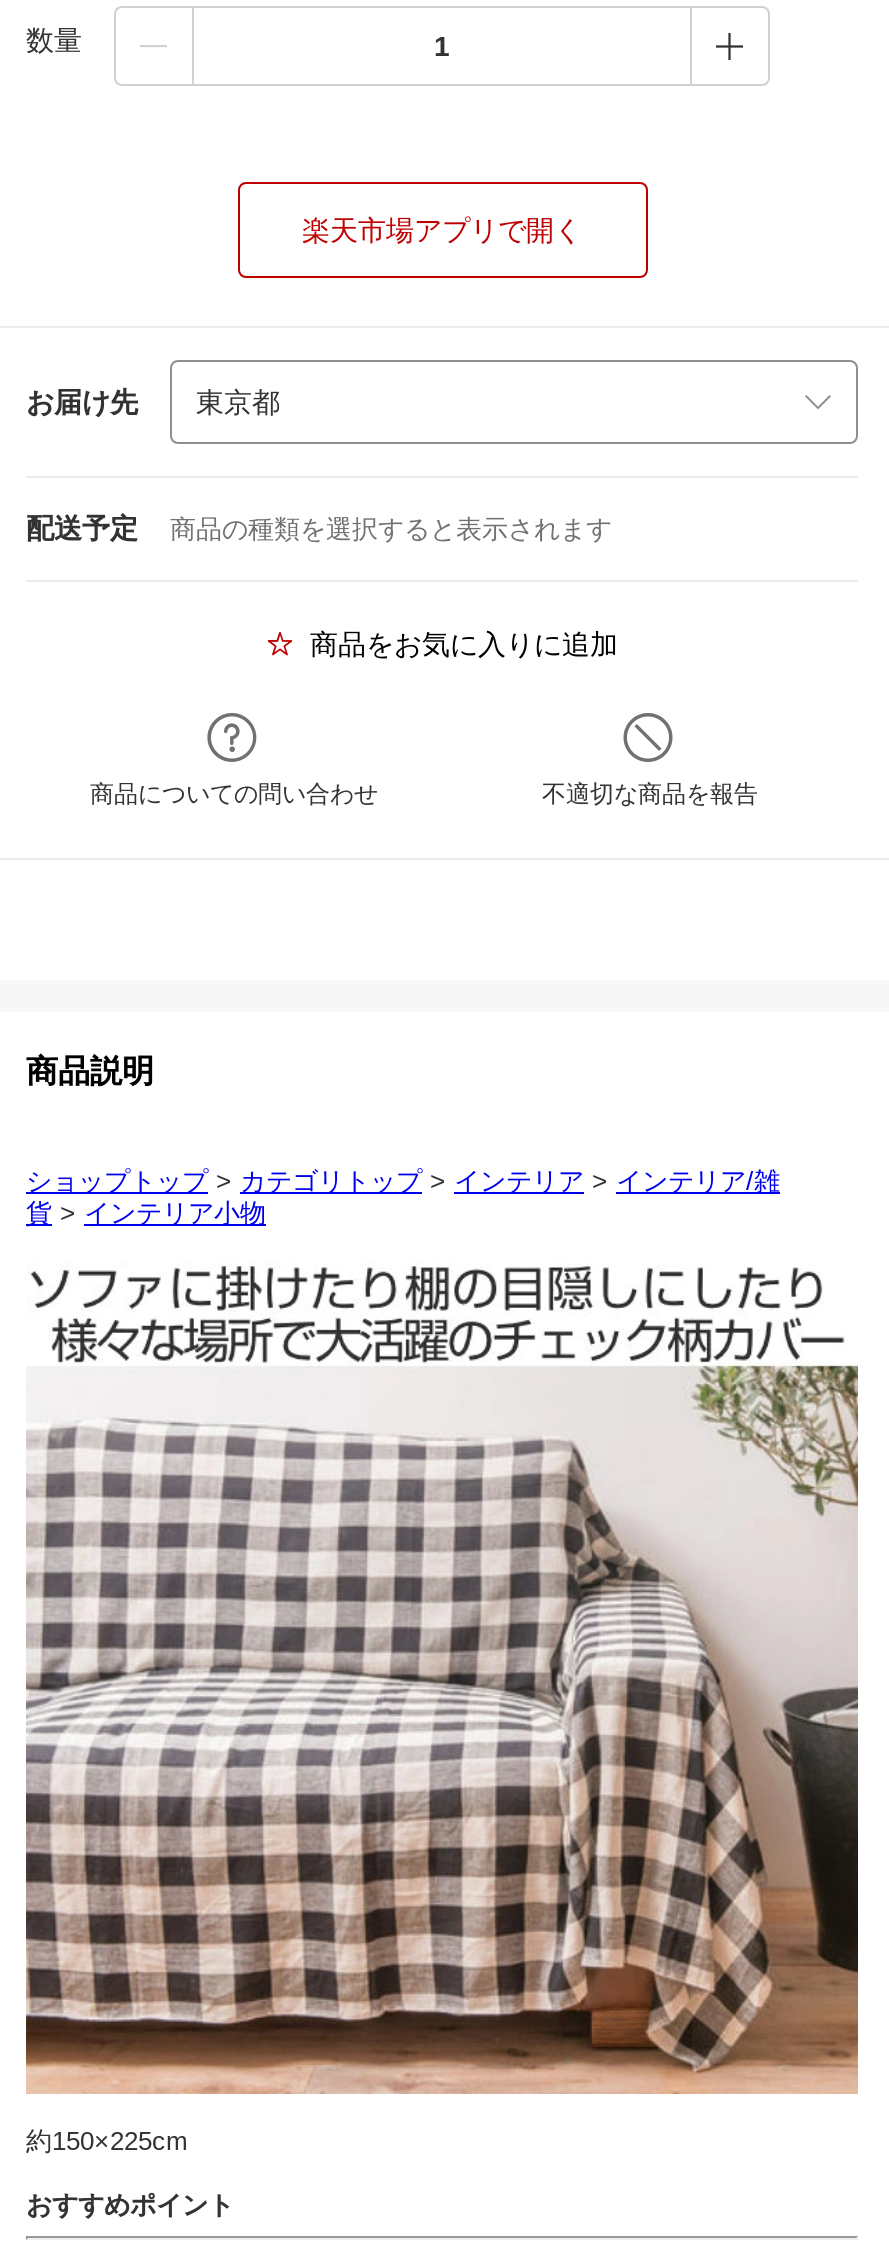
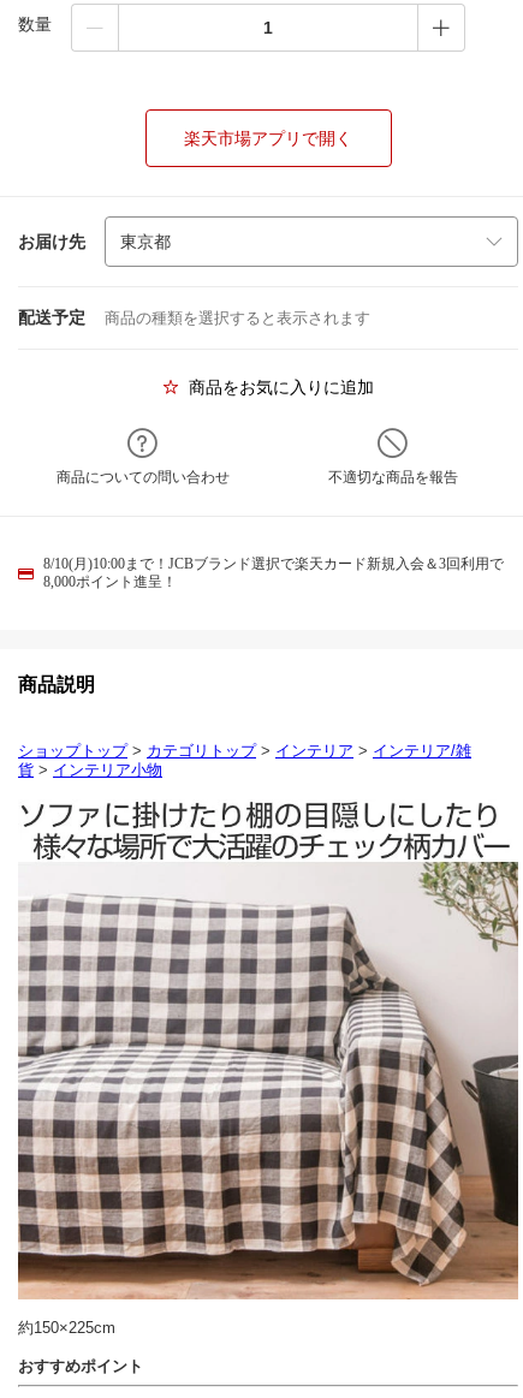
none -> [43,555,504,590] 8/10(月)10:00まで！JCBブランド選択で楽天カード新規入会＆3回利用で | 8,000ポイント進呈！

